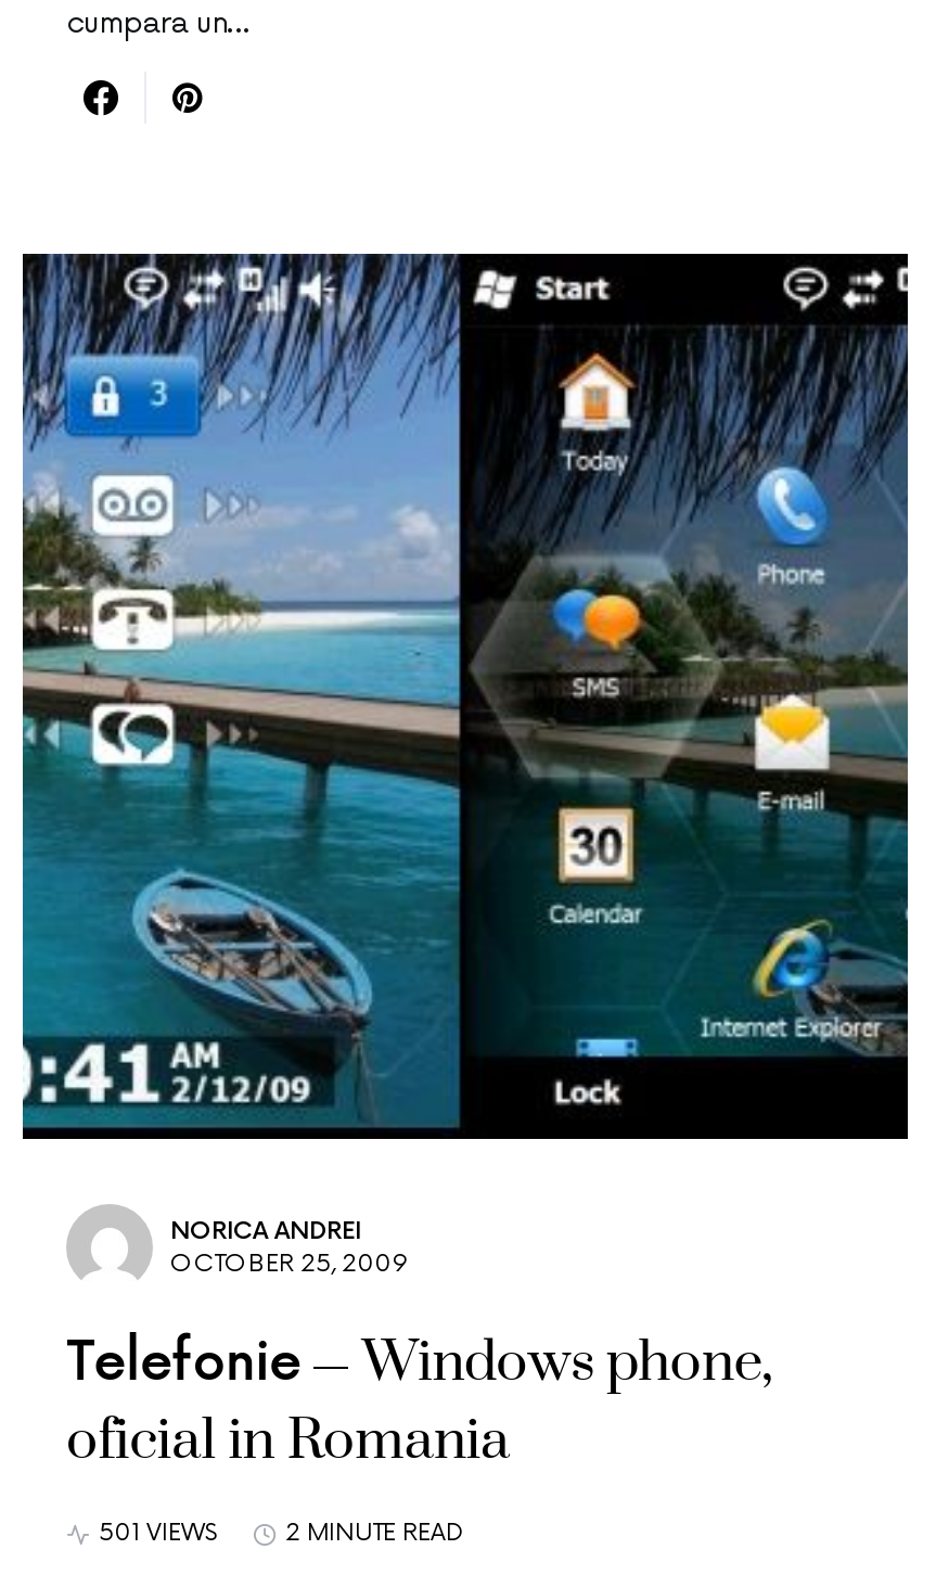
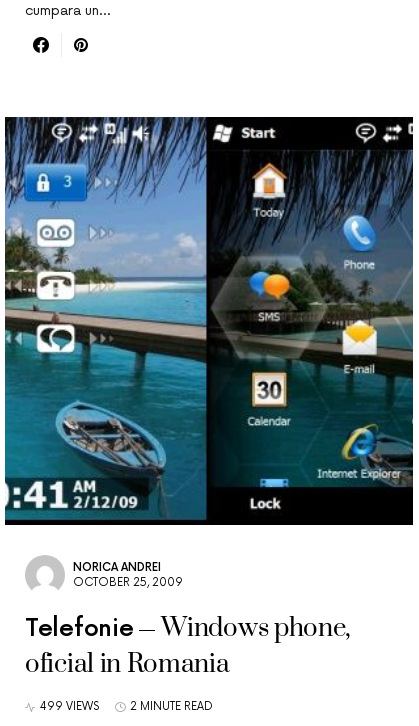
[99,1519,218,1547] 501 VIEWS -> [40,700,99,713] 499 VIEWS

